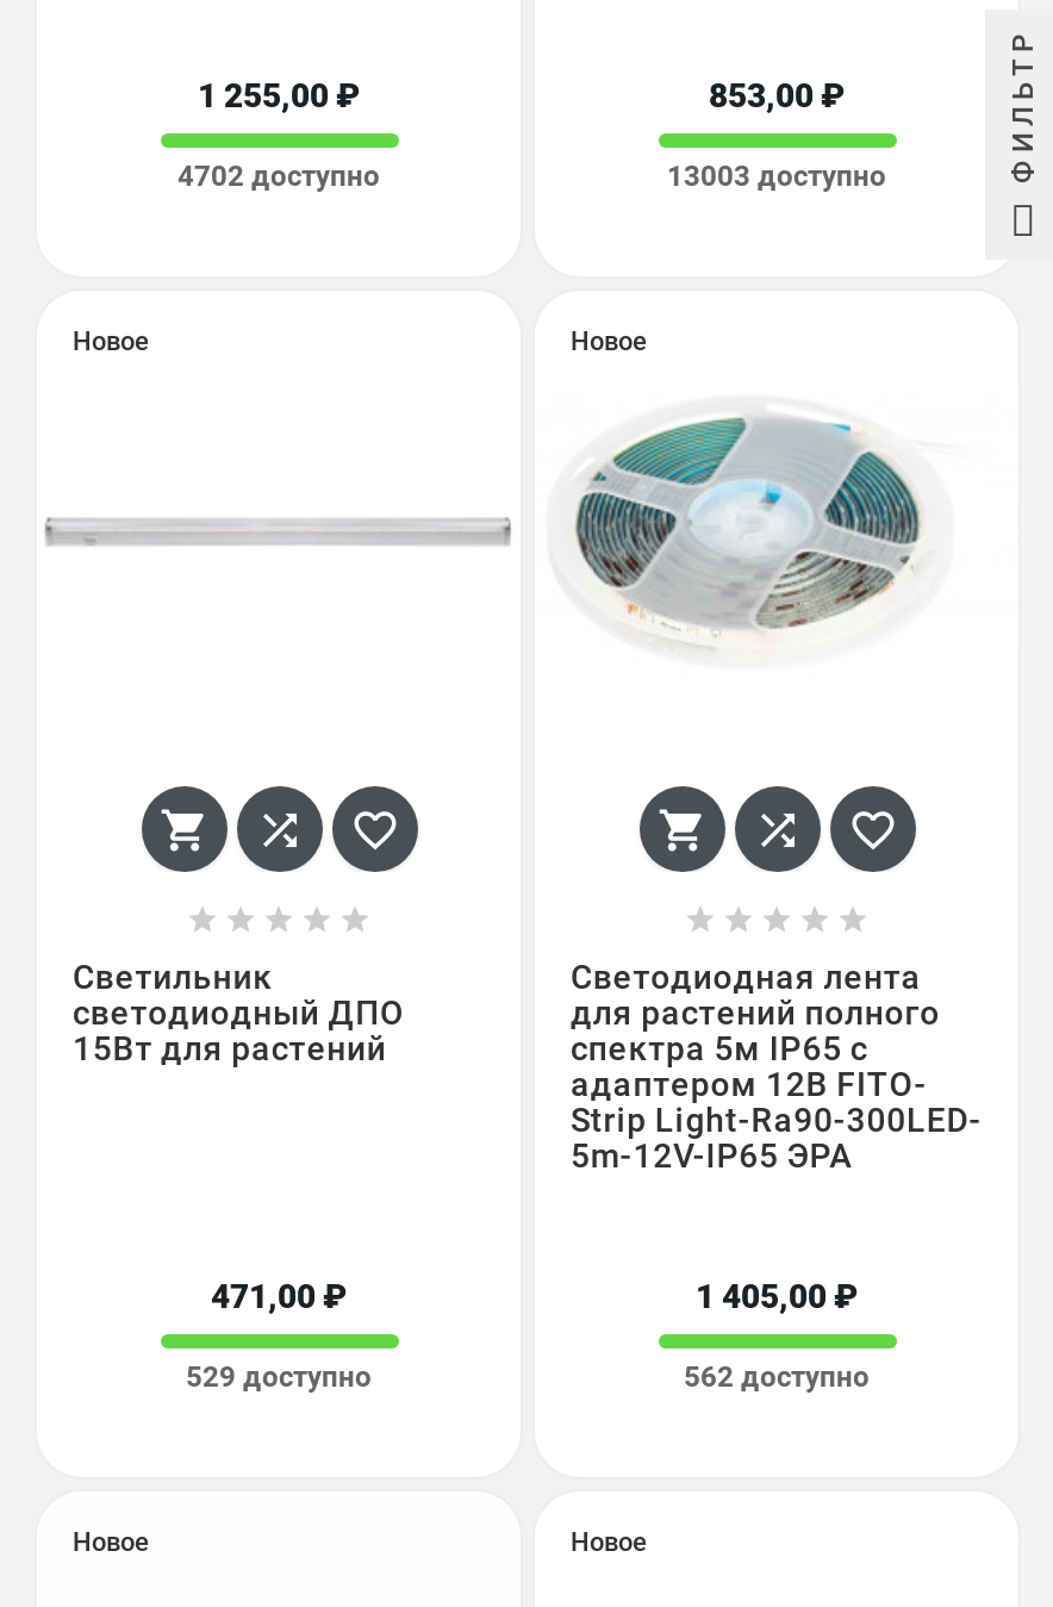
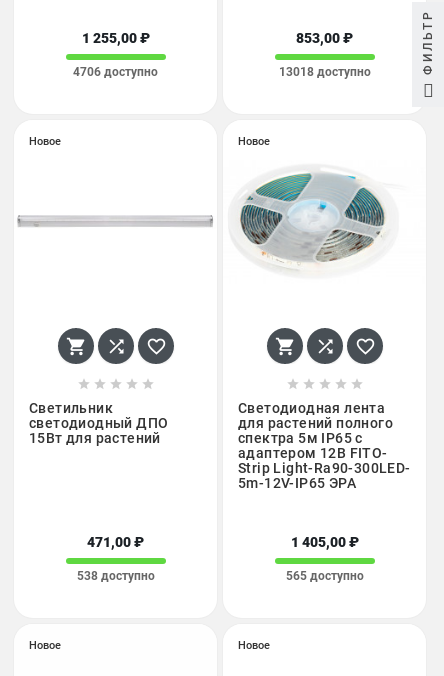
[177,159,380,192] 4702 доступно -> [73,65,158,79] 4706 доступно
[667,159,886,192] 13003 доступно -> [278,65,370,79] 13018 доступно
[186,1360,372,1394] 529 доступно -> [76,569,154,583] 538 доступно
[684,1360,870,1394] 562 доступно -> [285,569,363,583] 565 доступно

